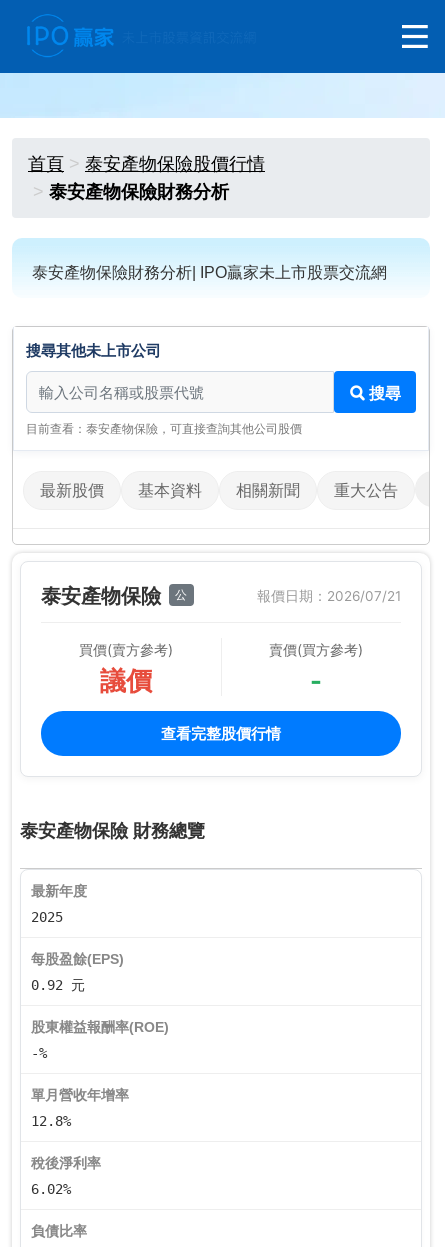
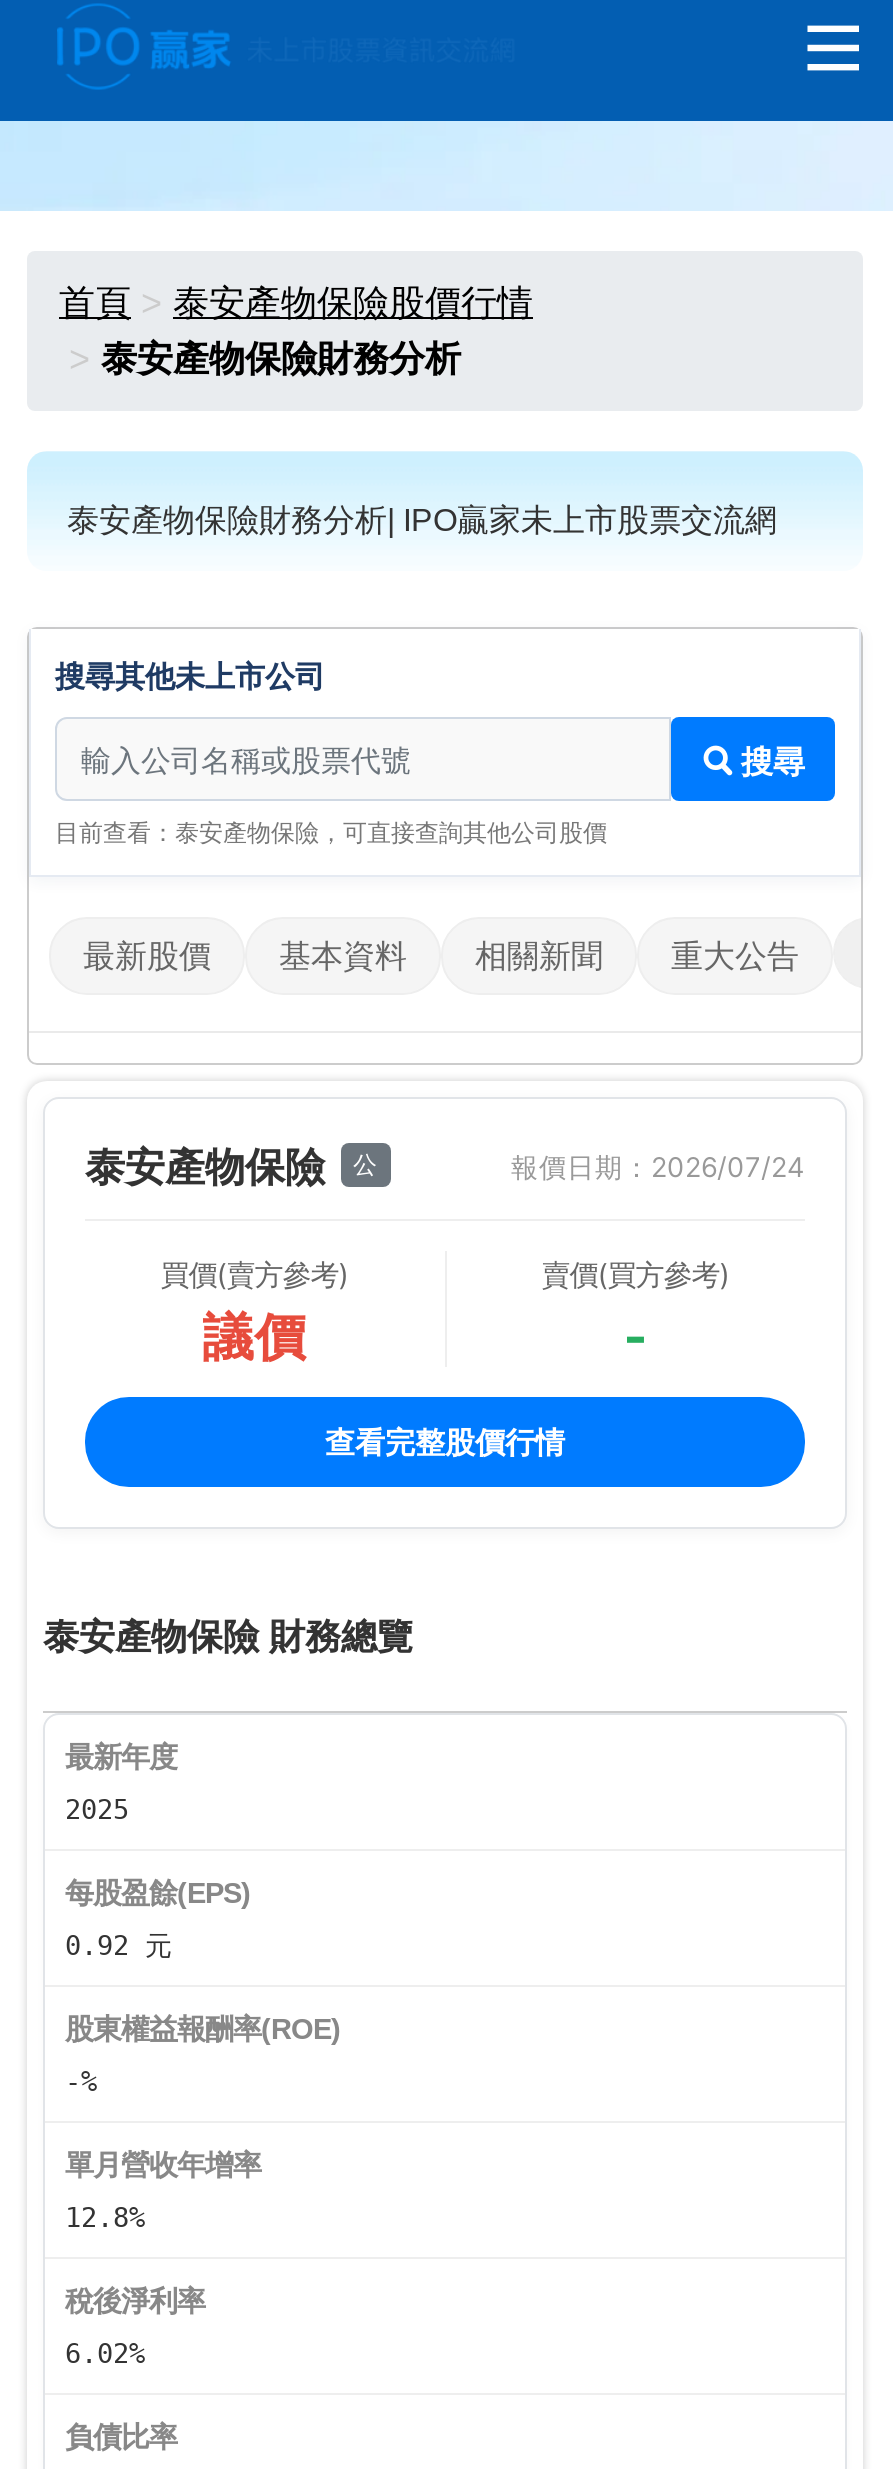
[257,588,401,604] 報價日期：2026/07/21 -> [511,1151,805,1183] 報價日期：2026/07/24

